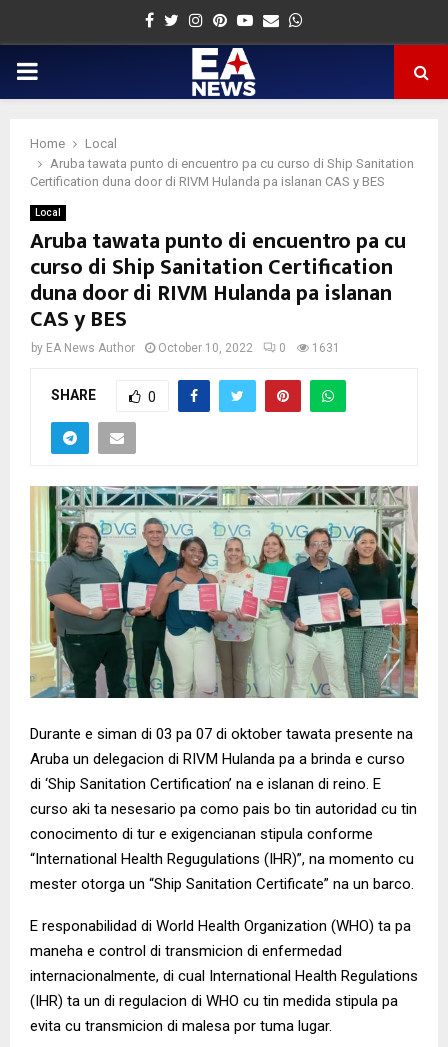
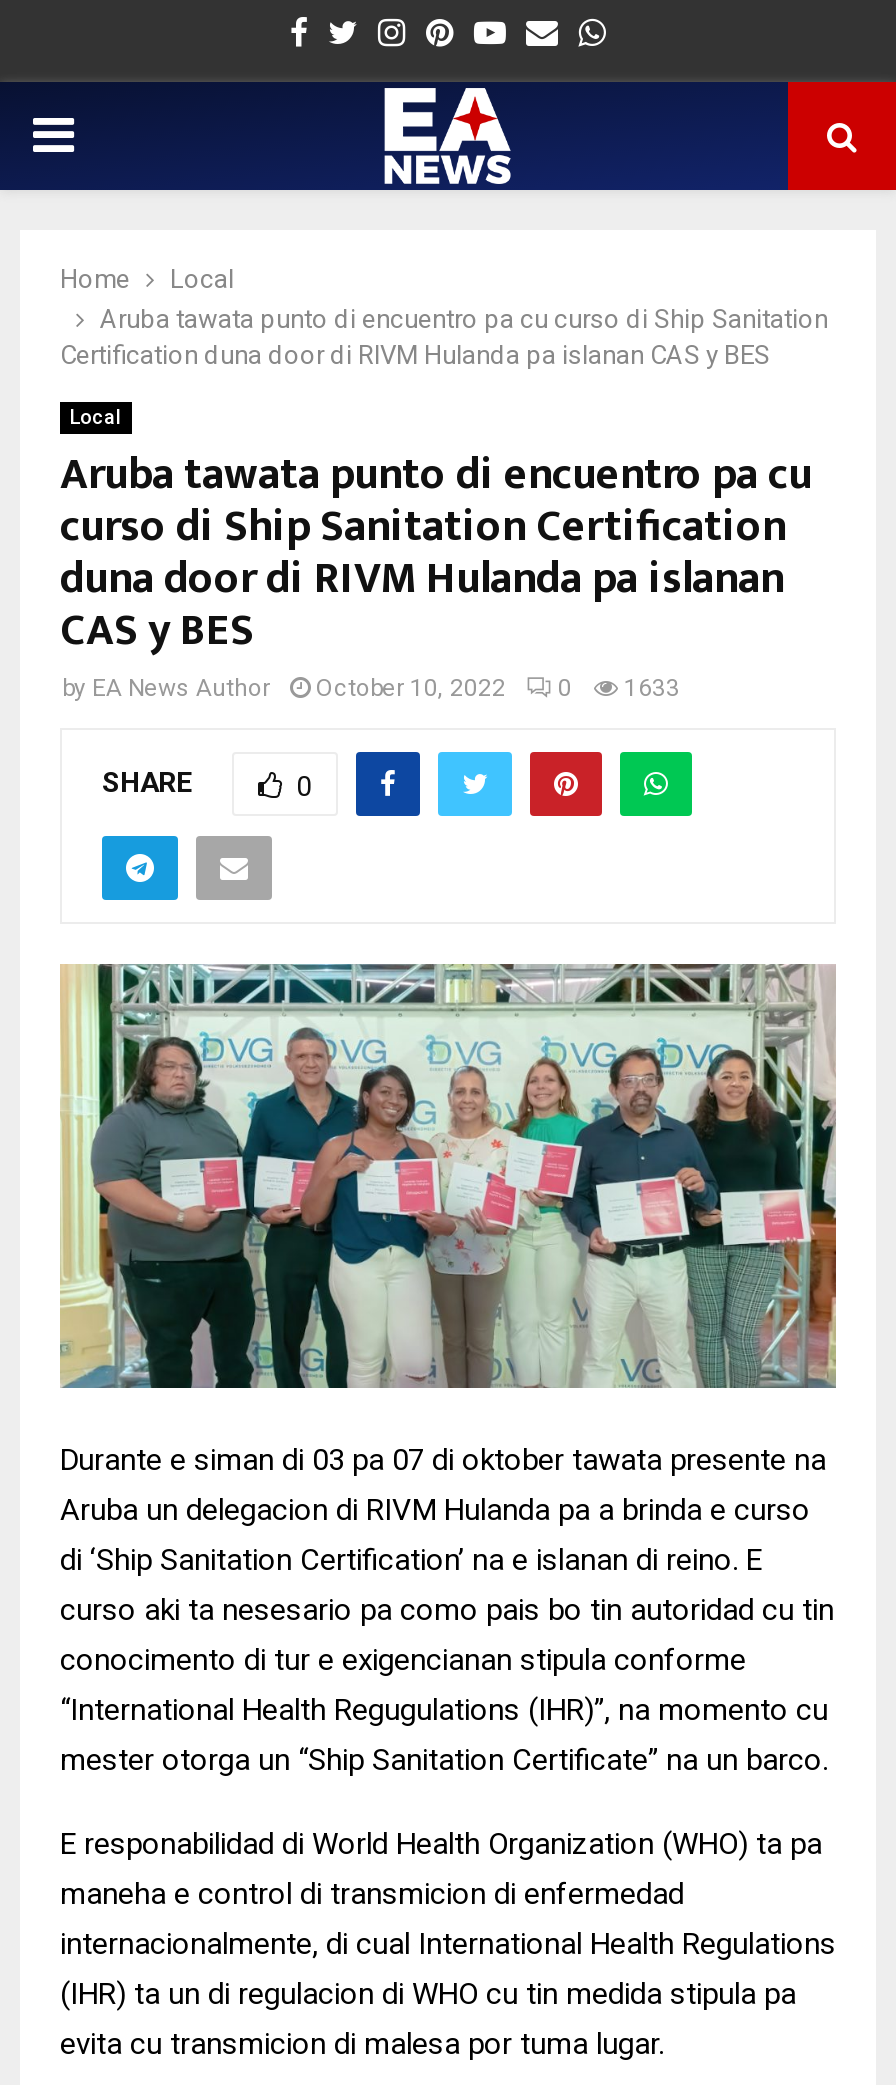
[31,341,340,355] by EA News Author October 10, 2022 0 1631 -> [62,674,680,702] by EA News Author October 10, 2022 0 1633

